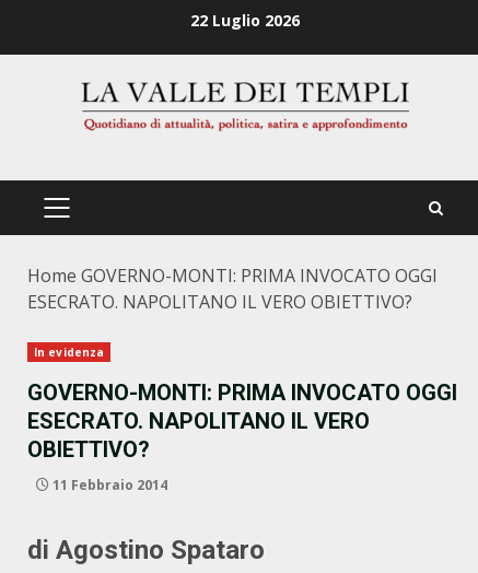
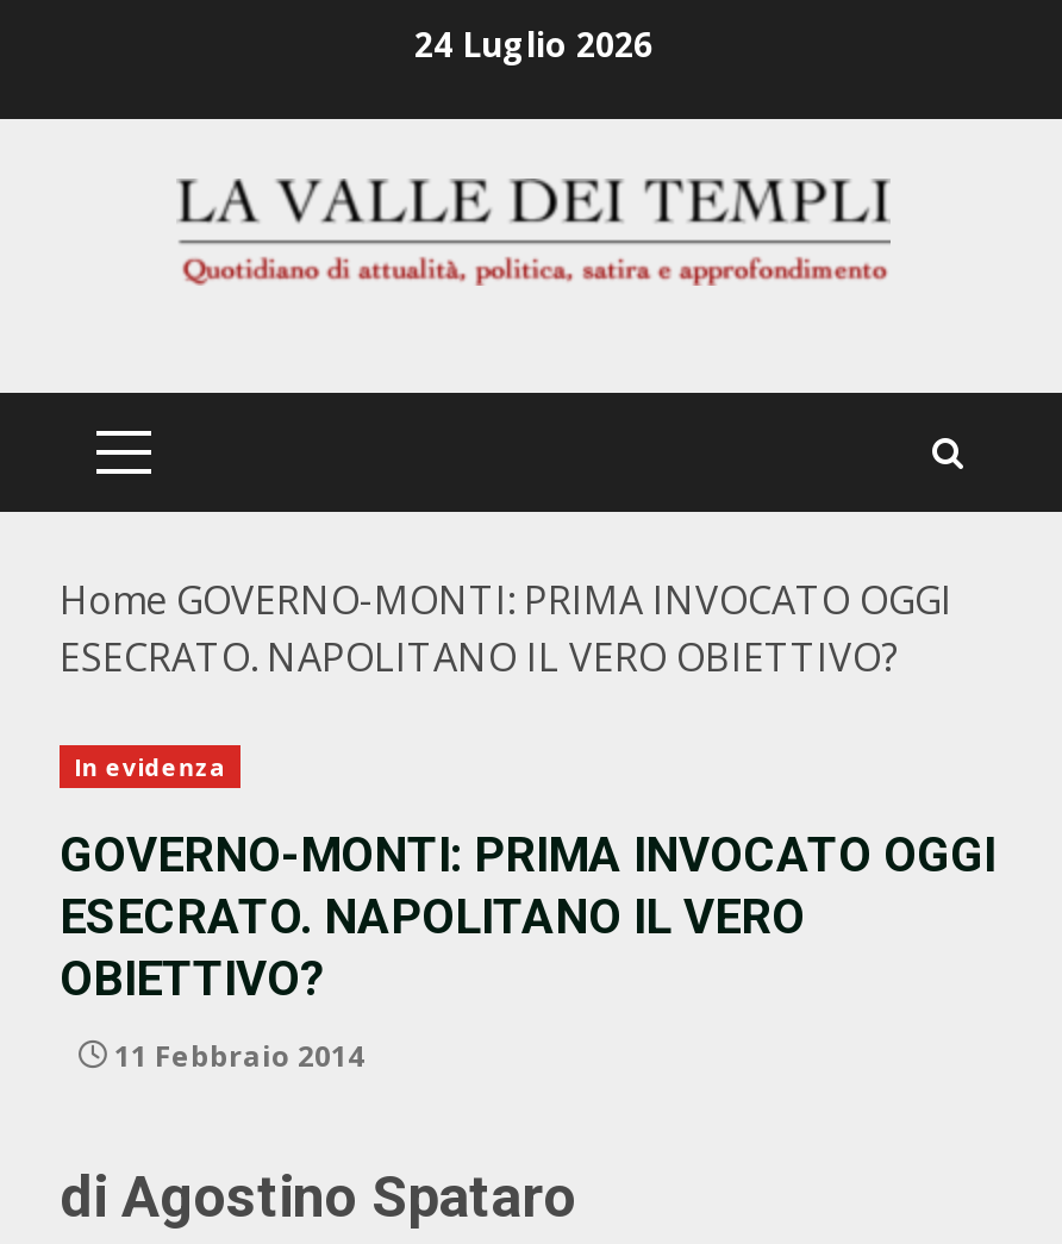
[190,9,300,30] 22 Luglio 2026 -> [414,20,652,65] 24 Luglio 2026

